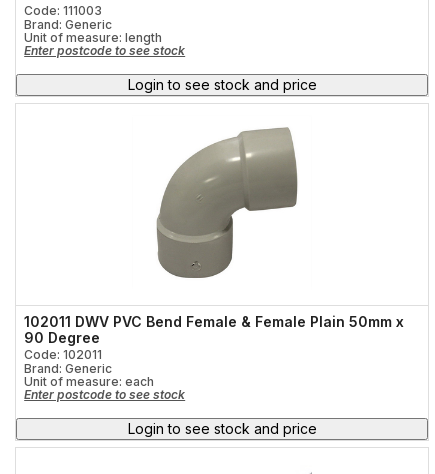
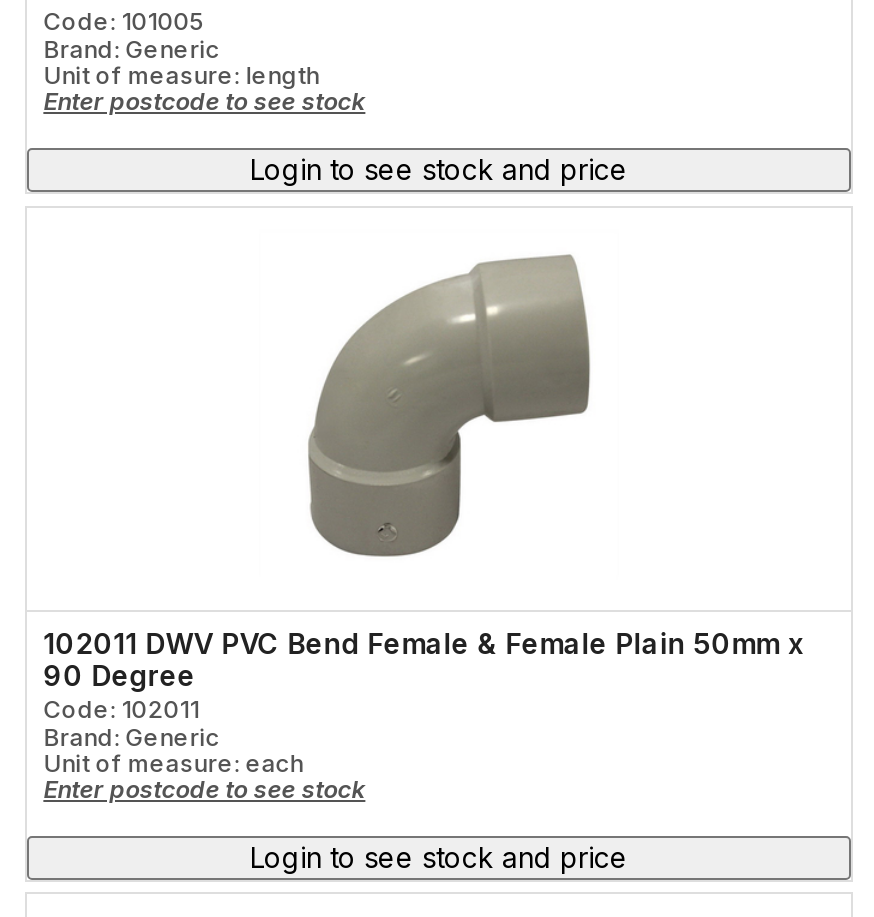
[24,3,102,18] Code: 111003 -> [43,7,205,37] Code: 101005

